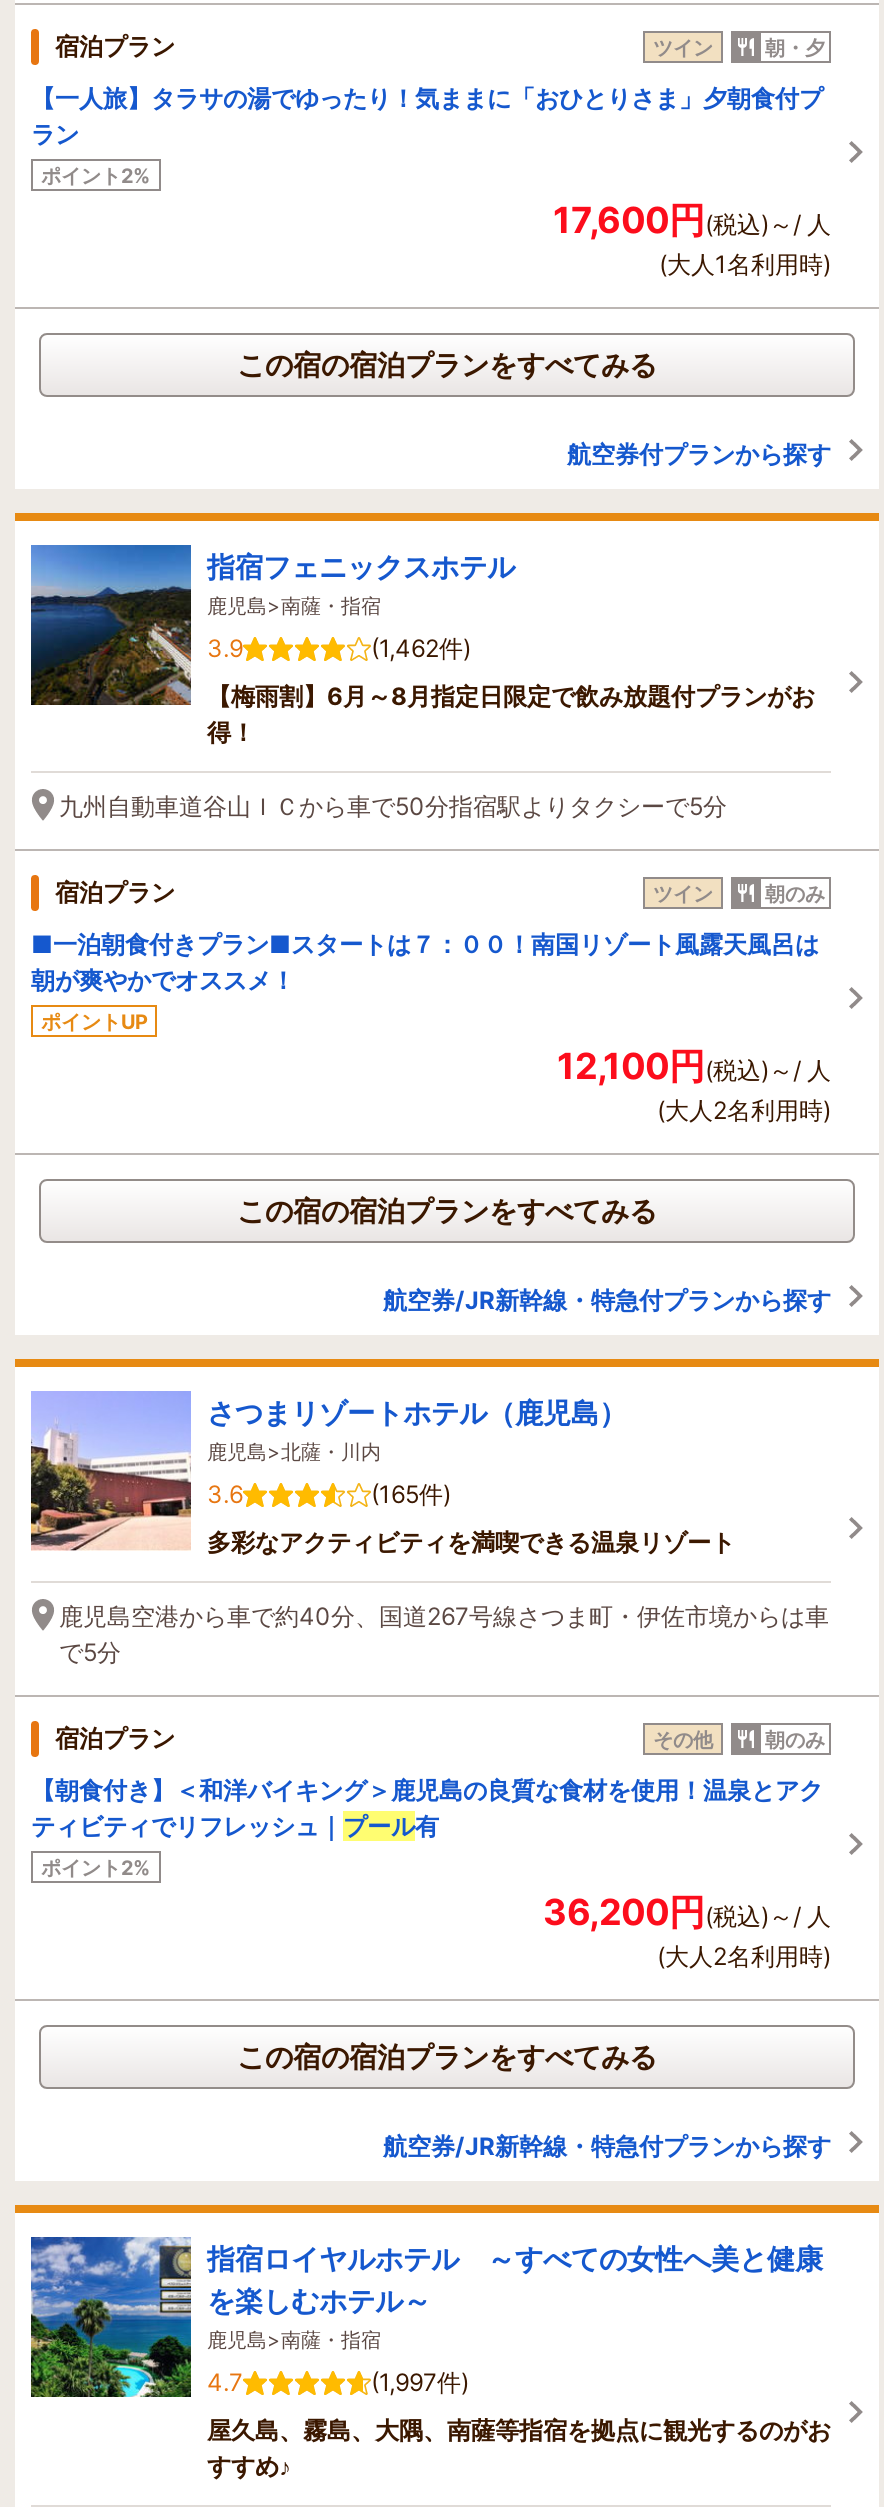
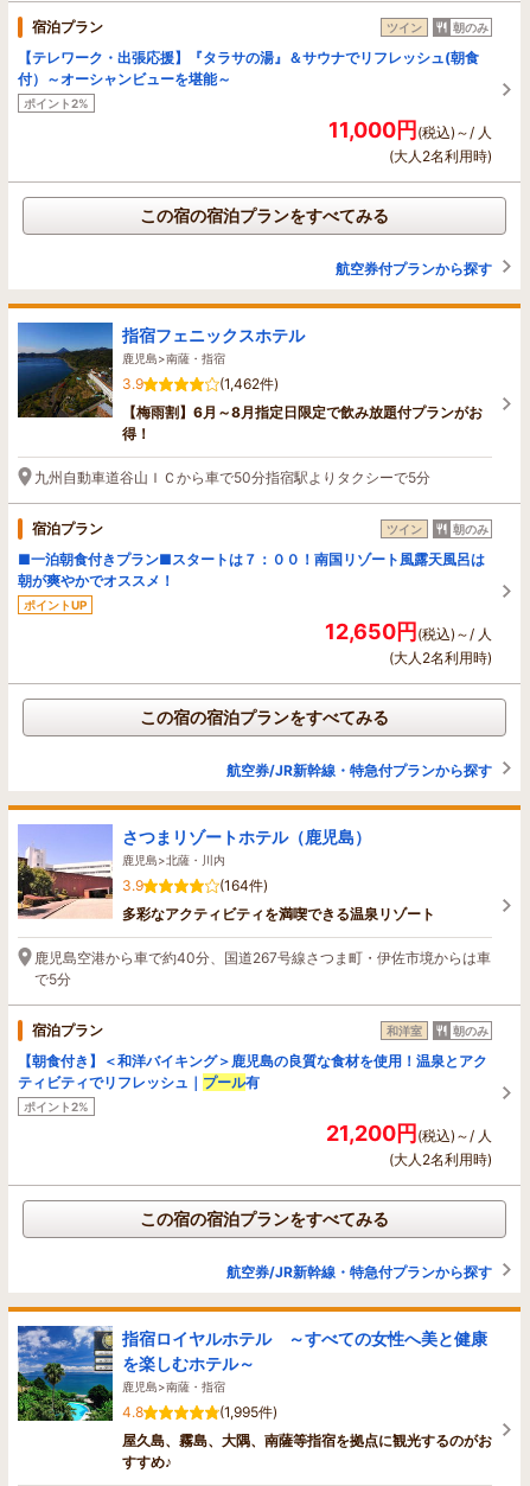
[765,34,825,58] 朝・夕 -> [453,20,489,34] 朝のみ
[31,82,823,148] 【一人旅】タラサの湯でゆったり！気ままに「おひとりさま」夕朝食付プ | ラン -> [18,48,479,87] 【テレワーク・出張応援】『タラサの湯』＆サウナでリフレッシュ(朝食 | 付）～オーシャンビューを堪能～
[553,198,831,240] 17,600円(税込)～/ 人 -> [328,117,492,142] 11,000円(税込)～/ 人
[659,248,831,278] (大人1名利用時) -> [389,147,492,164] (大人2名利用時)
[557,1044,831,1086] 12,100円(税込)～/ 人 -> [325,619,492,644] 12,650円(税込)～/ 人
[207,1478,243,1508] 3.6 -> [122,876,143,894] 3.9
[371,1478,451,1508] (165件) -> [219,876,268,894] (164件)
[653,1726,713,1750] その他 -> [387,1023,422,1037] 和洋室
[543,1890,831,1932] 36,200円(税込)～/ 人 -> [326,1120,492,1145] 21,200円(税込)～/ 人
[207,2366,243,2396] 4.7 -> [122,1403,143,1420] 4.8
[371,2366,469,2396] (1,997件) -> [219,1403,277,1420] (1,995件)

